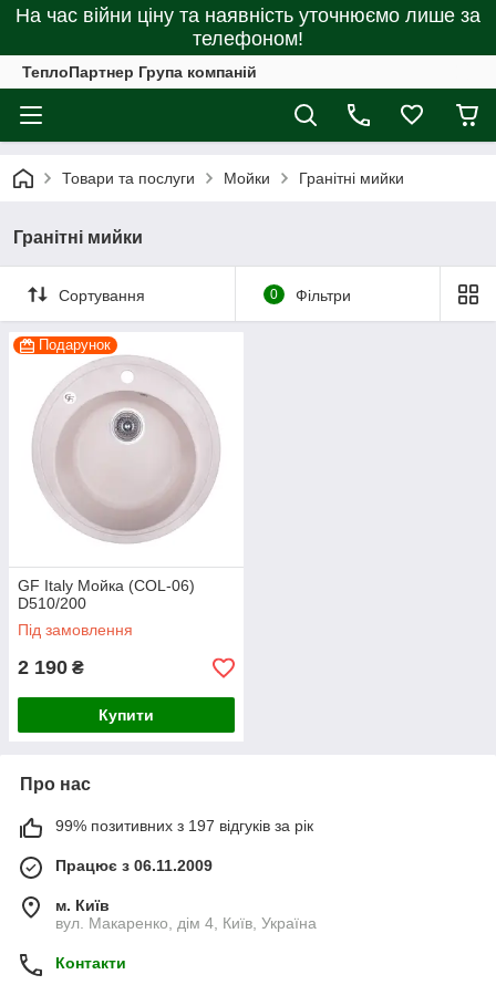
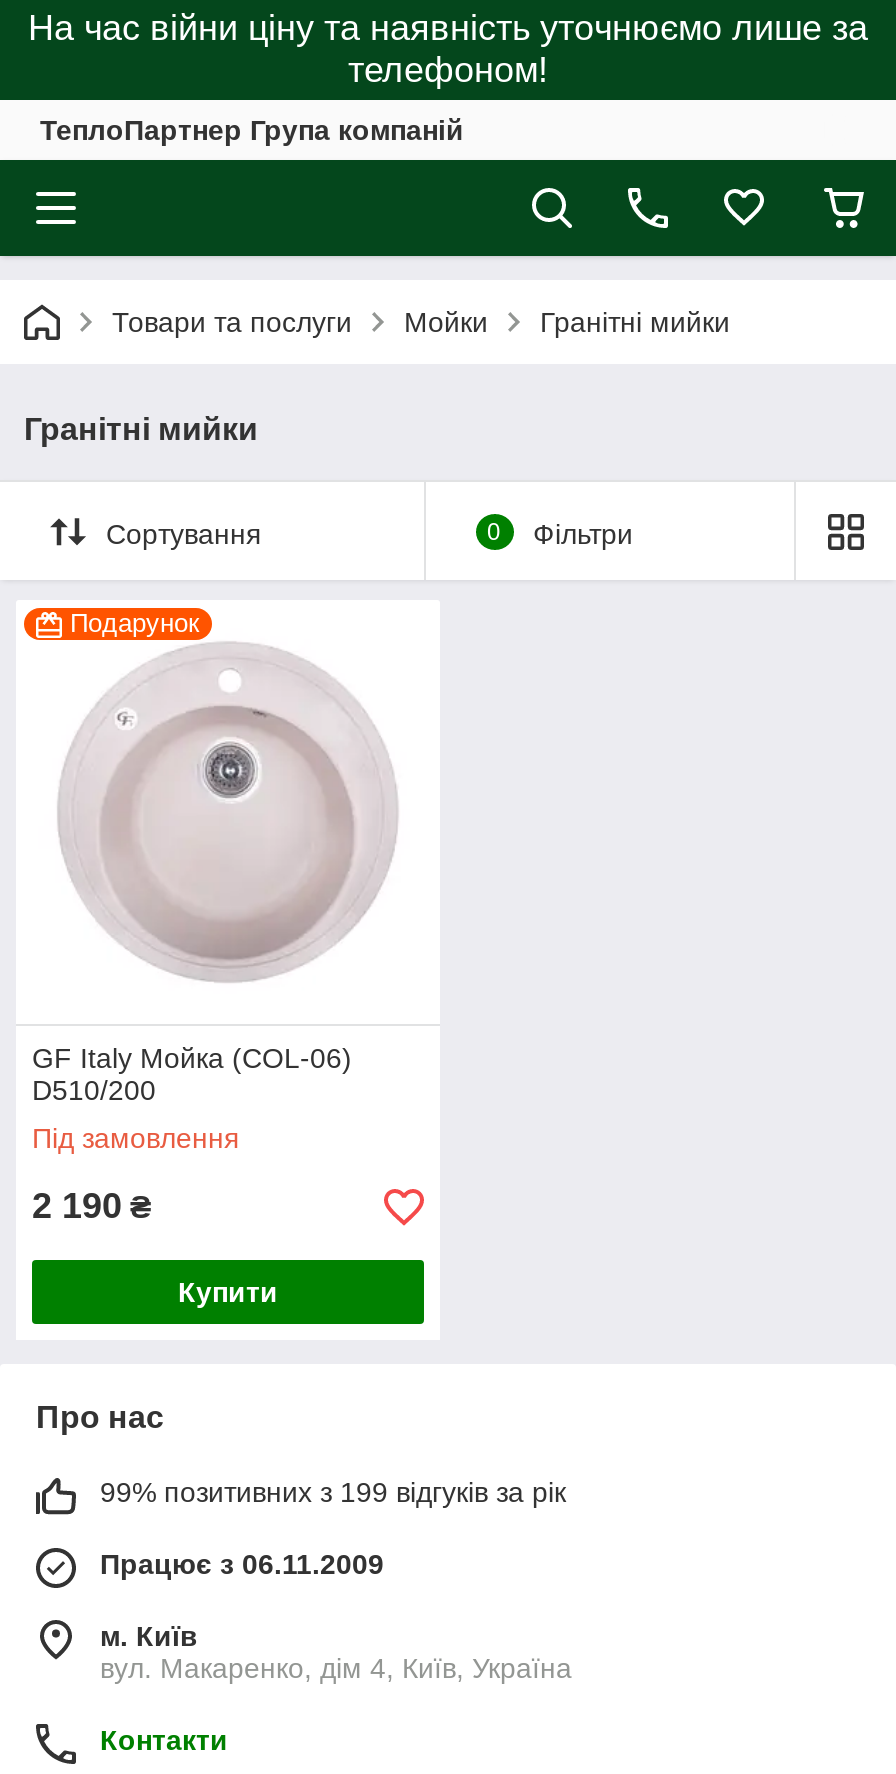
[55,817,313,834] 99% позитивних з 197 відгуків за рік -> [100,1476,566,1508] 99% позитивних з 199 відгуків за рік

